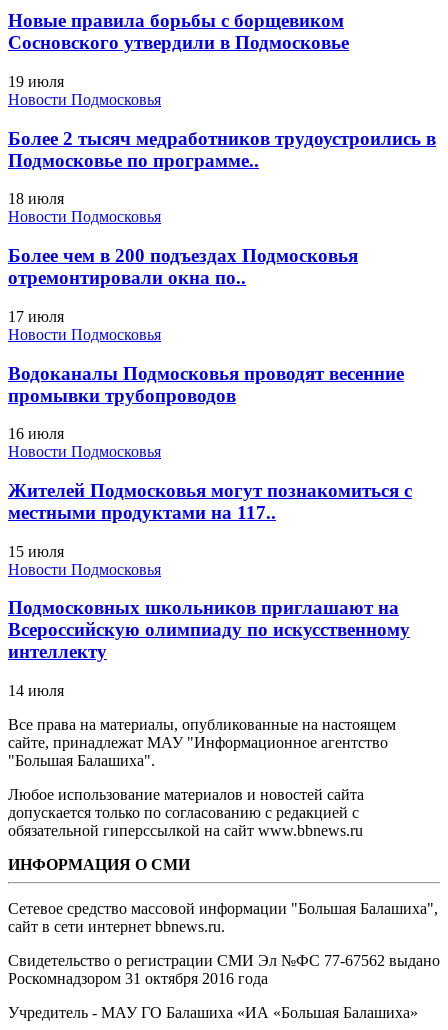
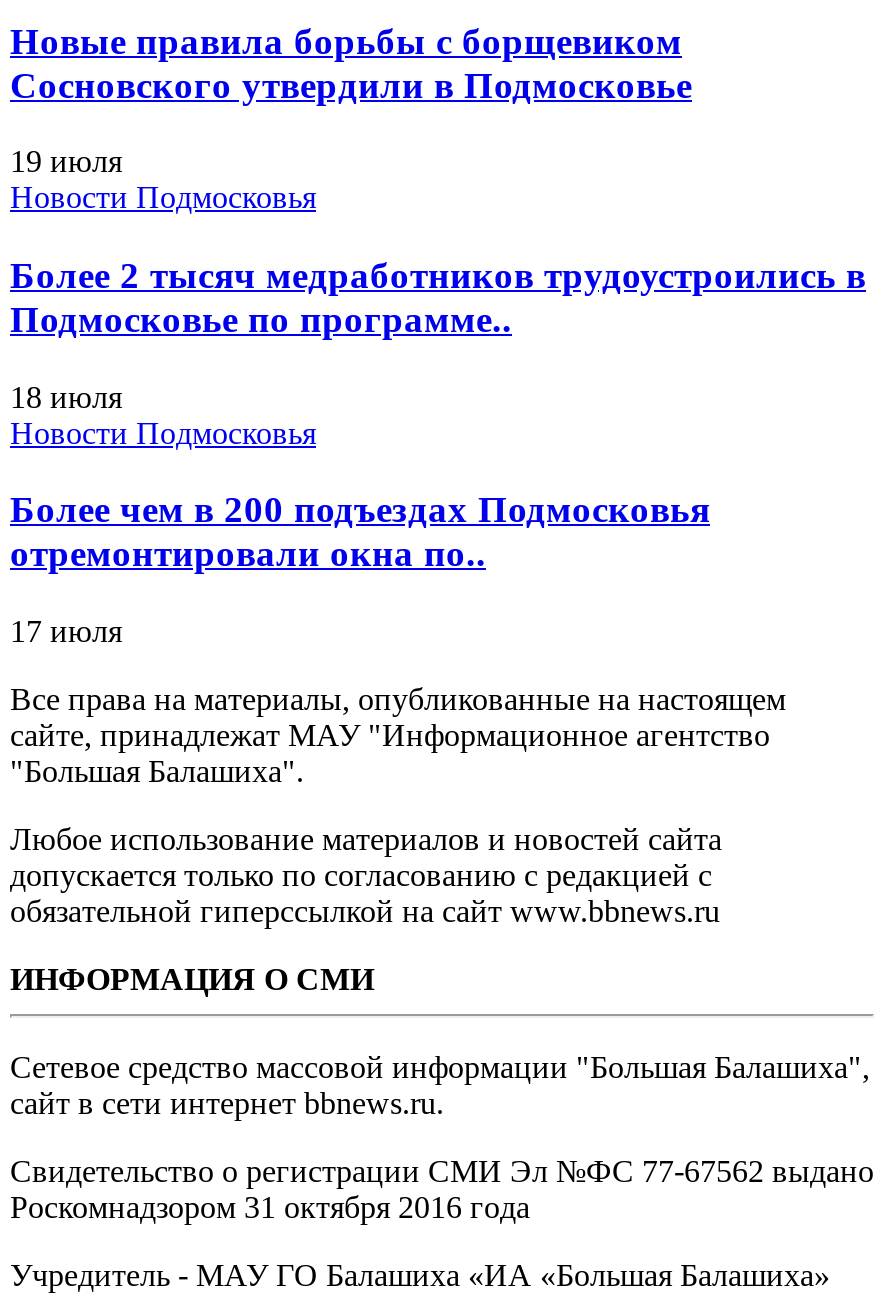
[8,326,412,699] Новости Подмосковья | Водоканалы Подмосковья проводят весенние | промывки трубопроводов | 16 июля | Новости Подмосковья | Жителей Подмосковья могут познакомиться с | местными продуктами на 117.. | 15 июля | Новости Подмосковья | Подмосковных школьников приглашают на | Всероссийскую олимпиаду по искусственному | интеллекту | 14 июля -> none

